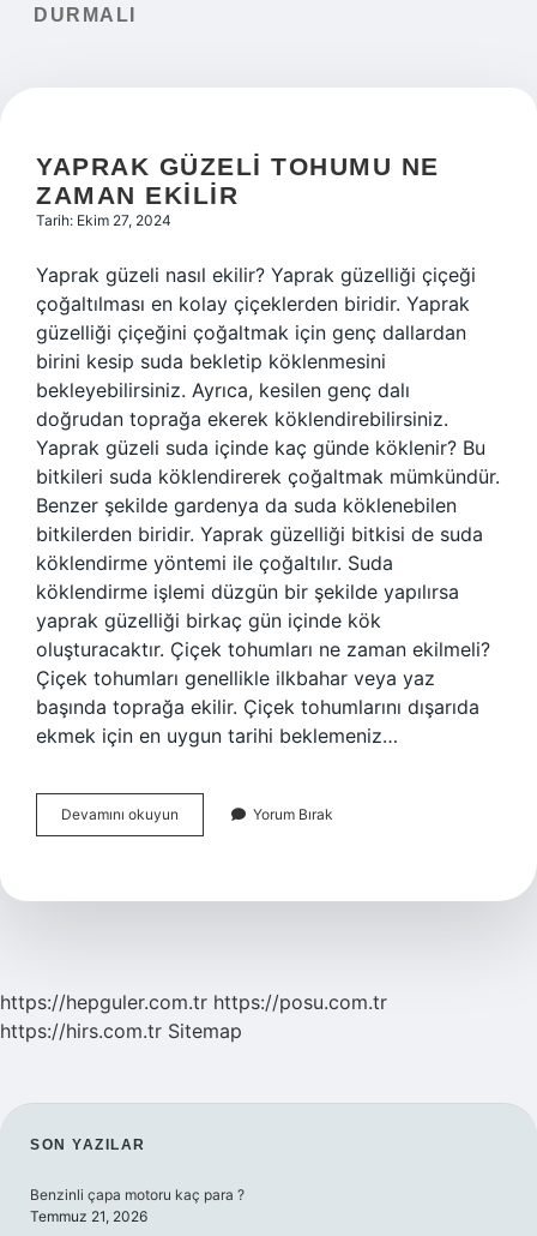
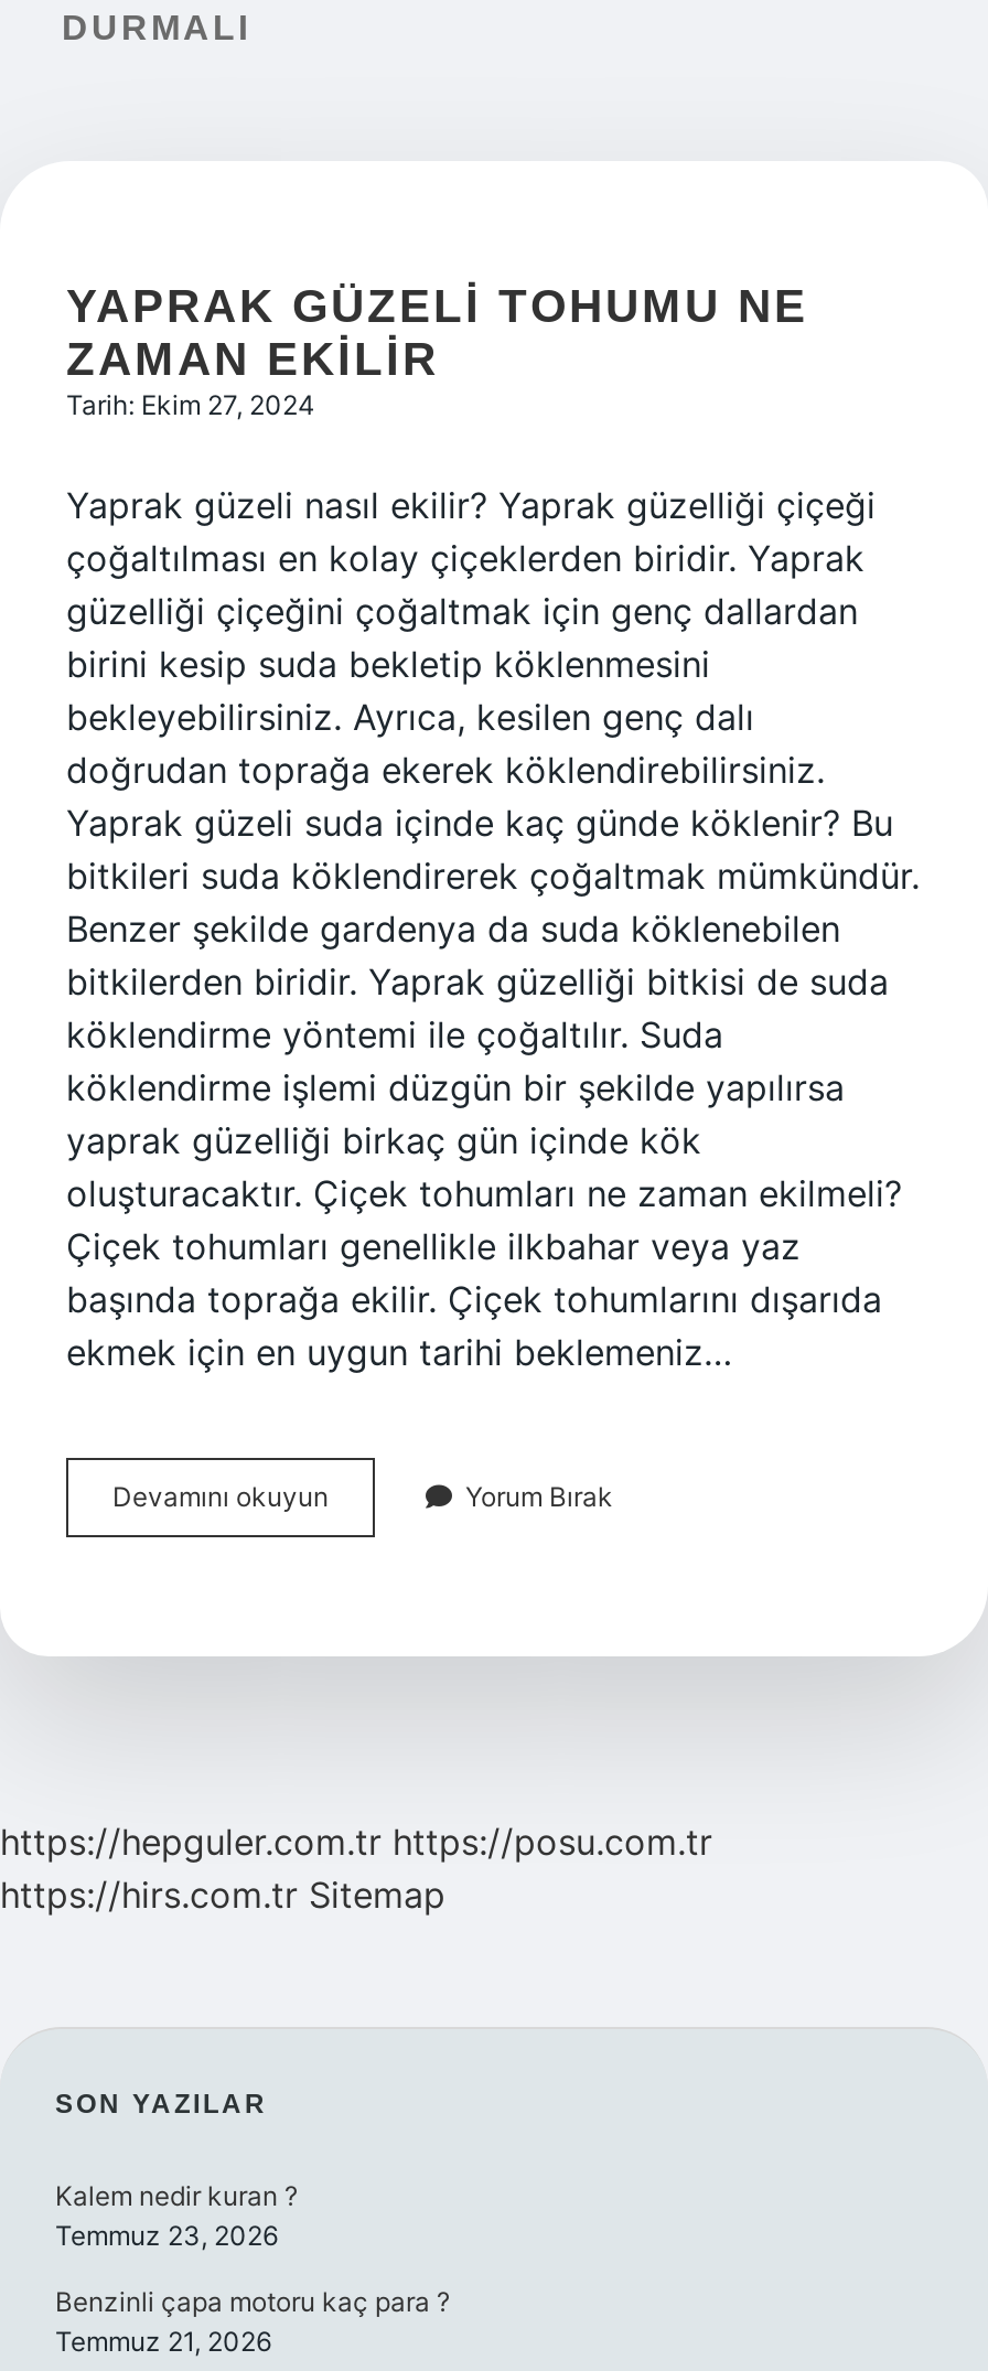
none -> [55,2179,298,2252] Kalem nedir kuran ? | Temmuz 23, 2026

